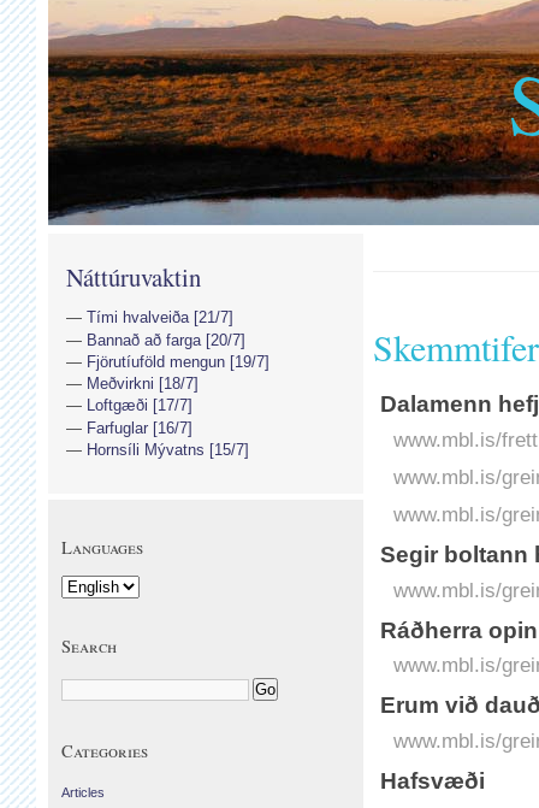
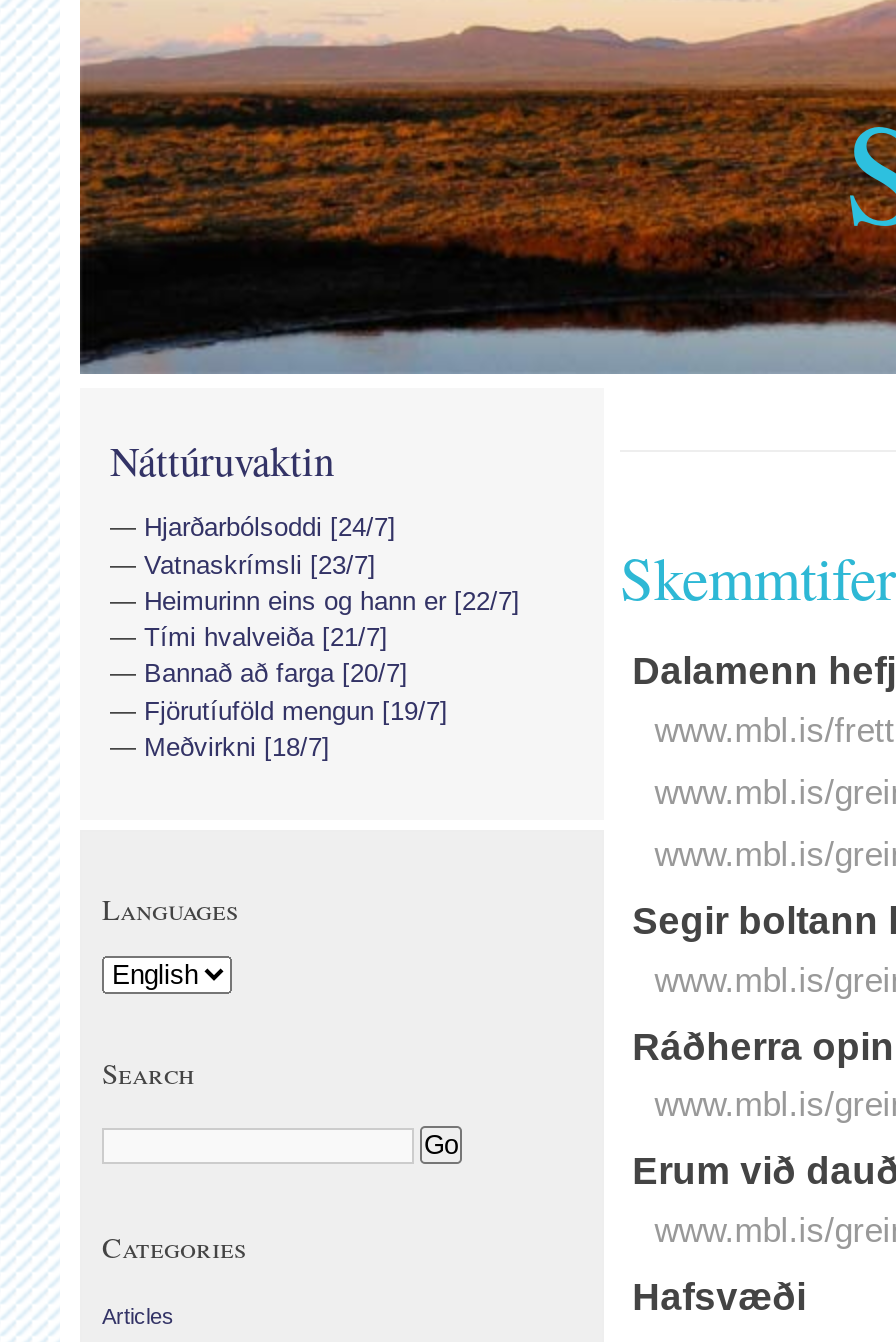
none -> [144,513,520,616] Hjarðarbólsoddi [24/7] | Vatnaskrímsli [23/7] | Heimurinn eins og hann er [22/7]
moved [87,309,269,393] -> [144,622,448,762]: Tími hvalveiða [21/7] | Bannað að farga [20/7] | Fjörutíuföld mengun [19/7] | Meðvirkni [18/7]
[87,397,249,459] Loftgæði [17/7] | Farfuglar [16/7] | Hornsíli Mývatns [15/7] -> none

